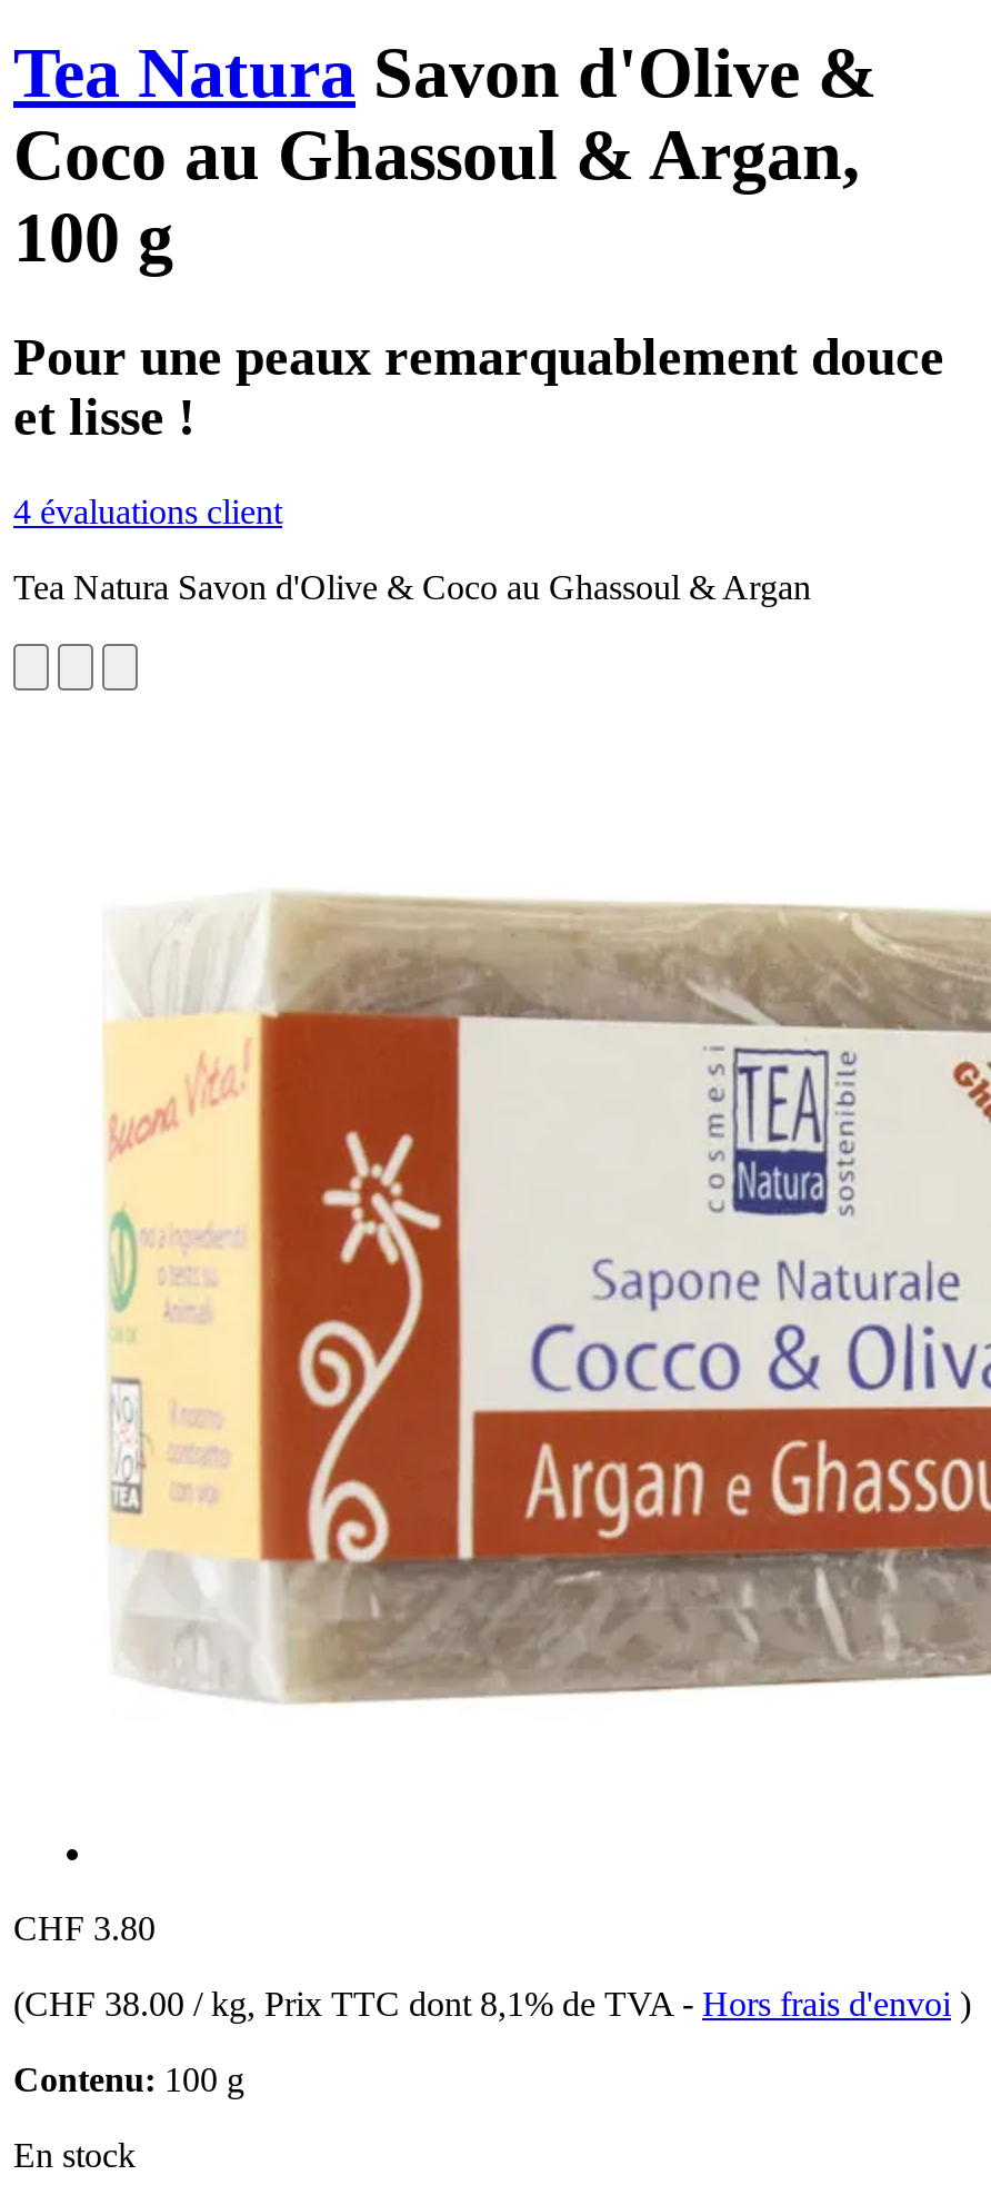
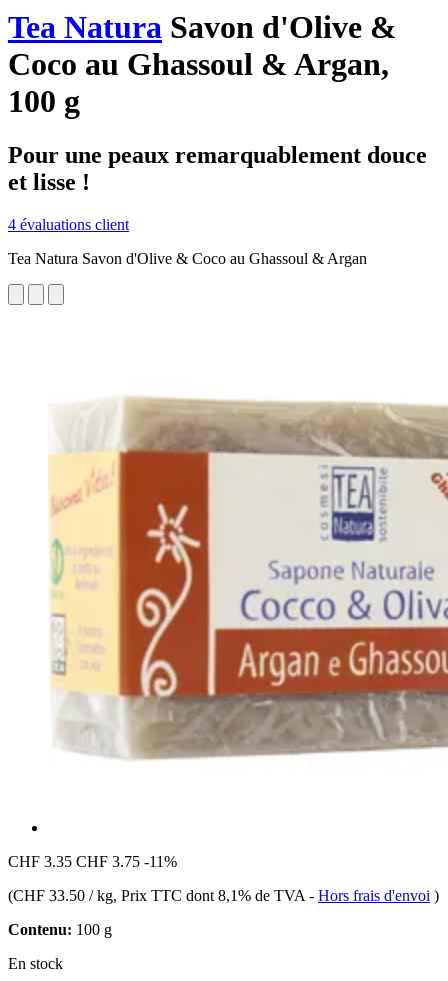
[13,1909,156,1947] CHF 3.80 -> [8,853,177,870] CHF 3.35 CHF 3.75 -11%
[13,1984,971,2022] (CHF 38.00 / kg, Prix TTC dont 8,1% de TVA - Hors frais d'envoi ) -> [8,887,439,904] (CHF 33.50 / kg, Prix TTC dont 8,1% de TVA - Hors frais d'envoi )

